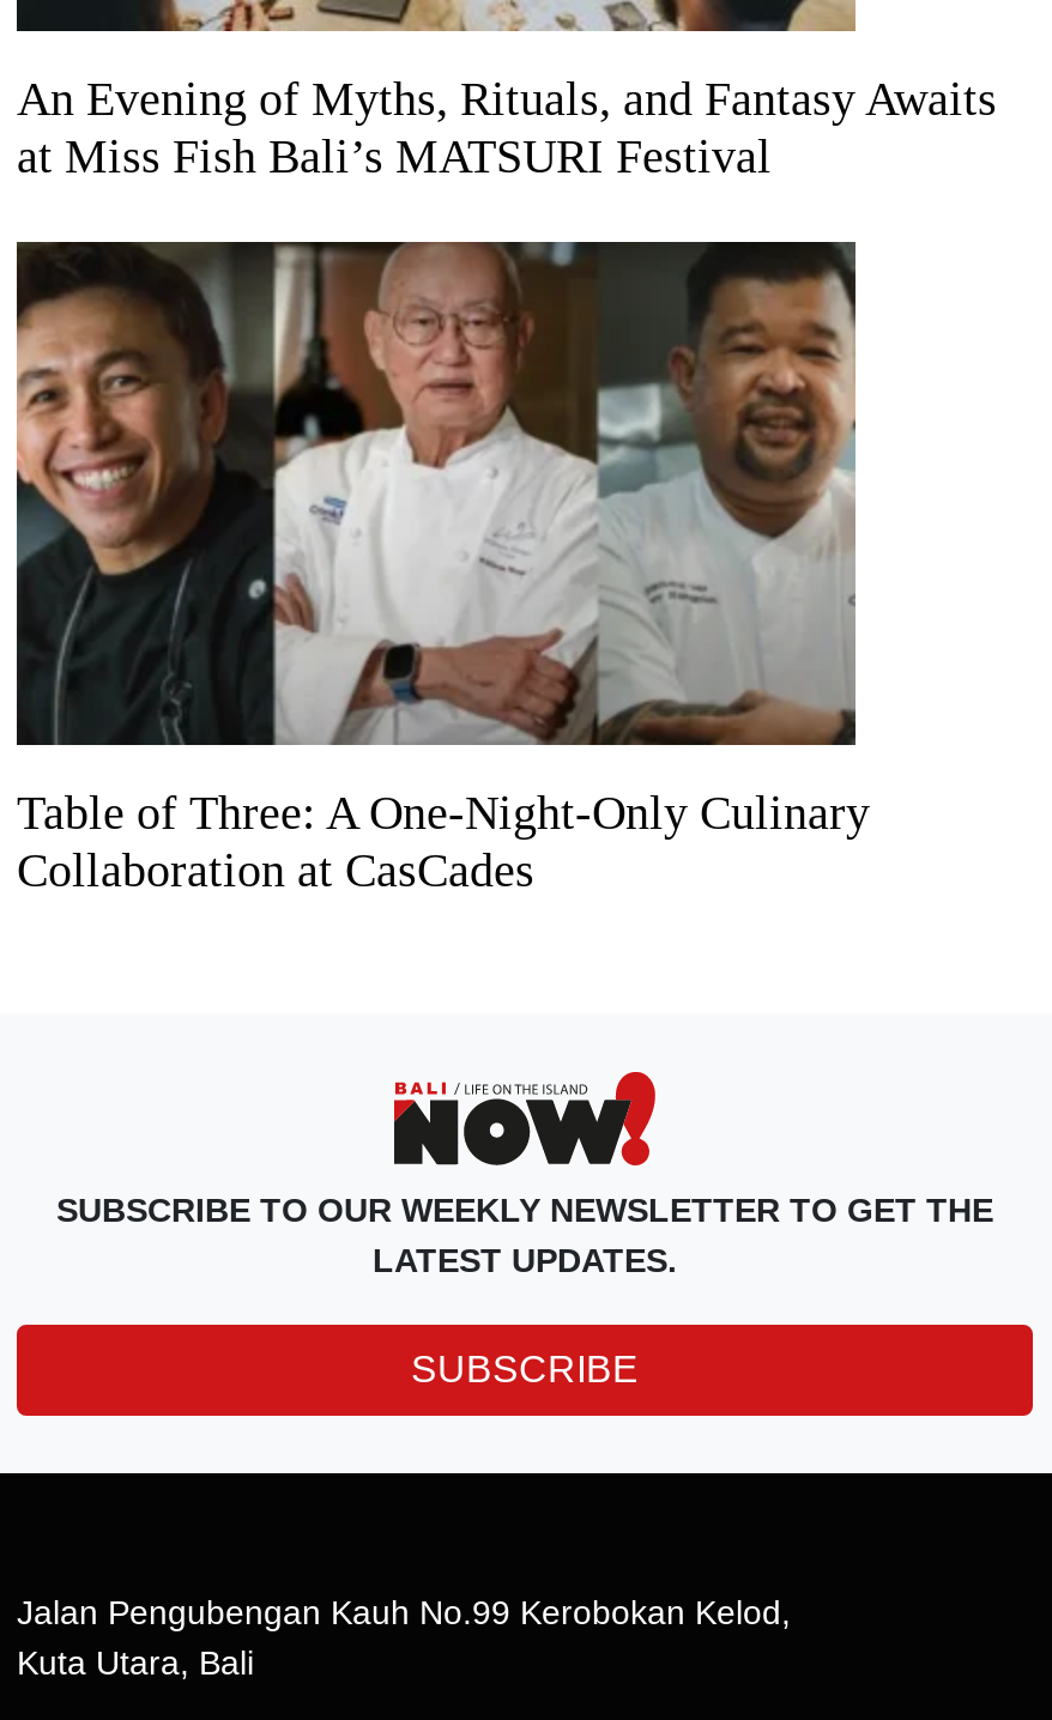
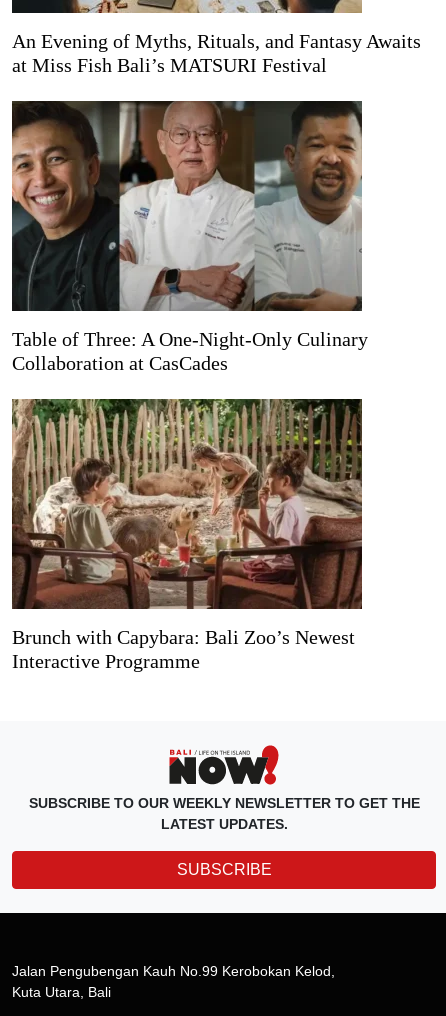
none -> [11,398,362,672] [image] | Brunch with Capybara: Bali Zoo’s Newest | Interactive Programme

